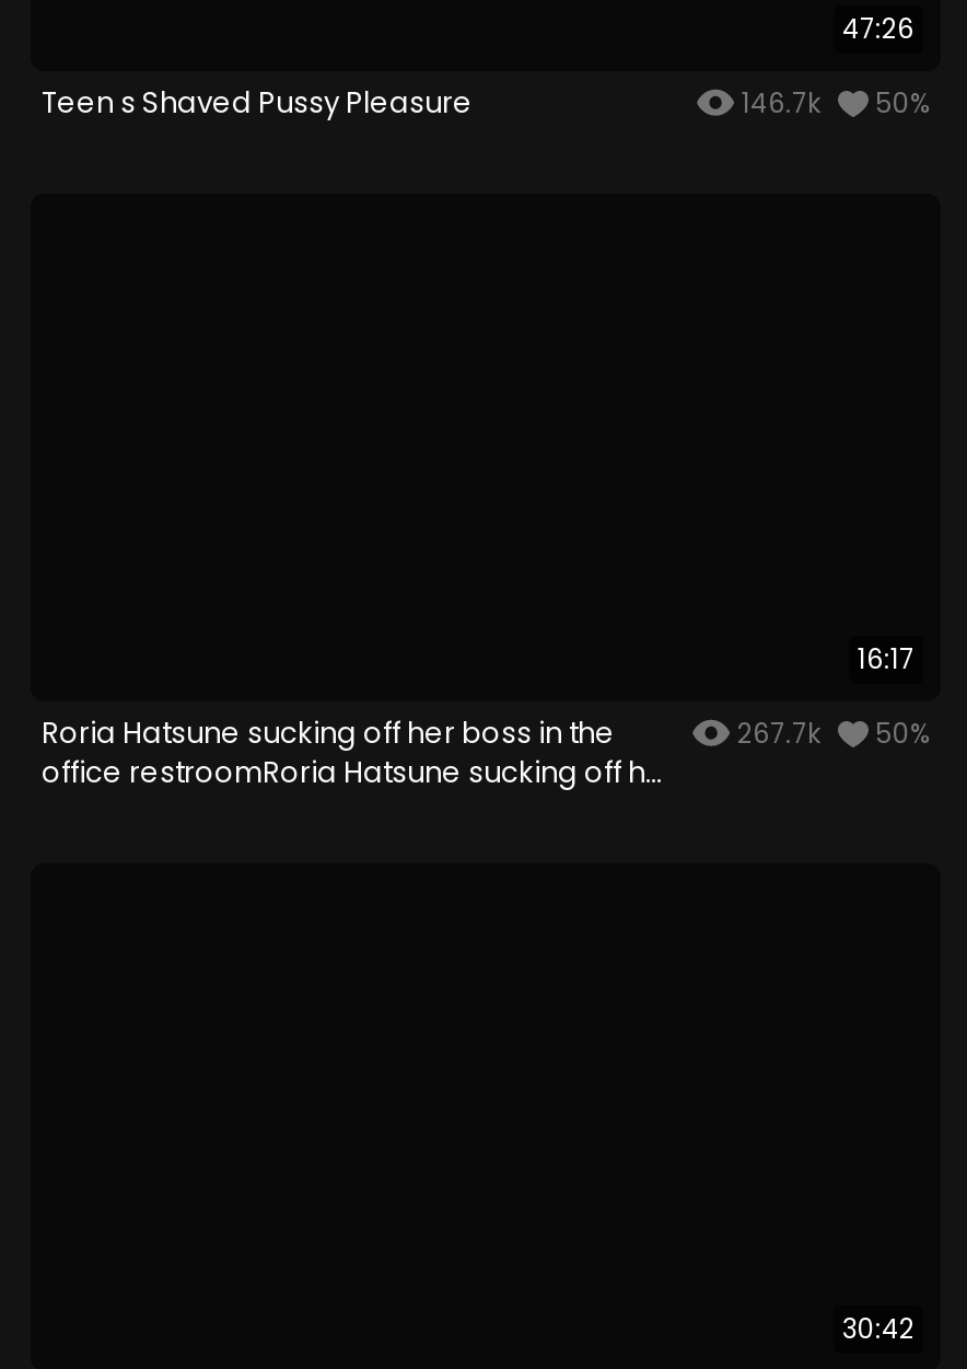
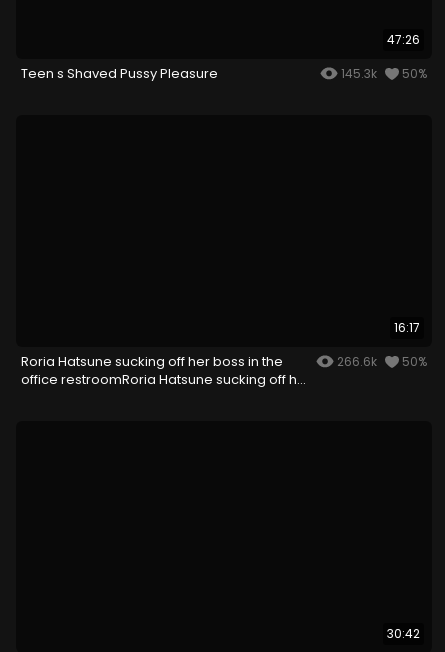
[735,84,930,122] 146.7k 50% -> [338,65,427,82] 145.3k 50%
[731,715,930,752] 267.7k 50% -> [334,353,427,370] 266.6k 50%

